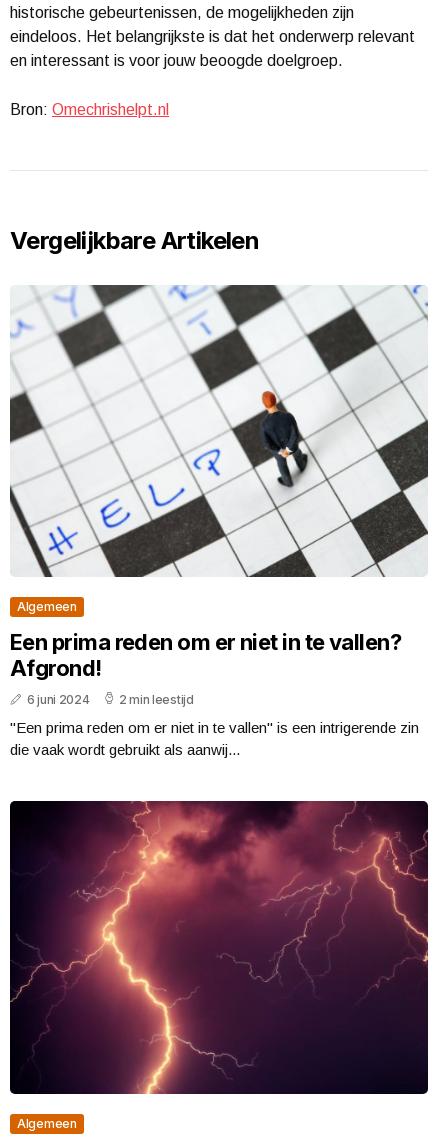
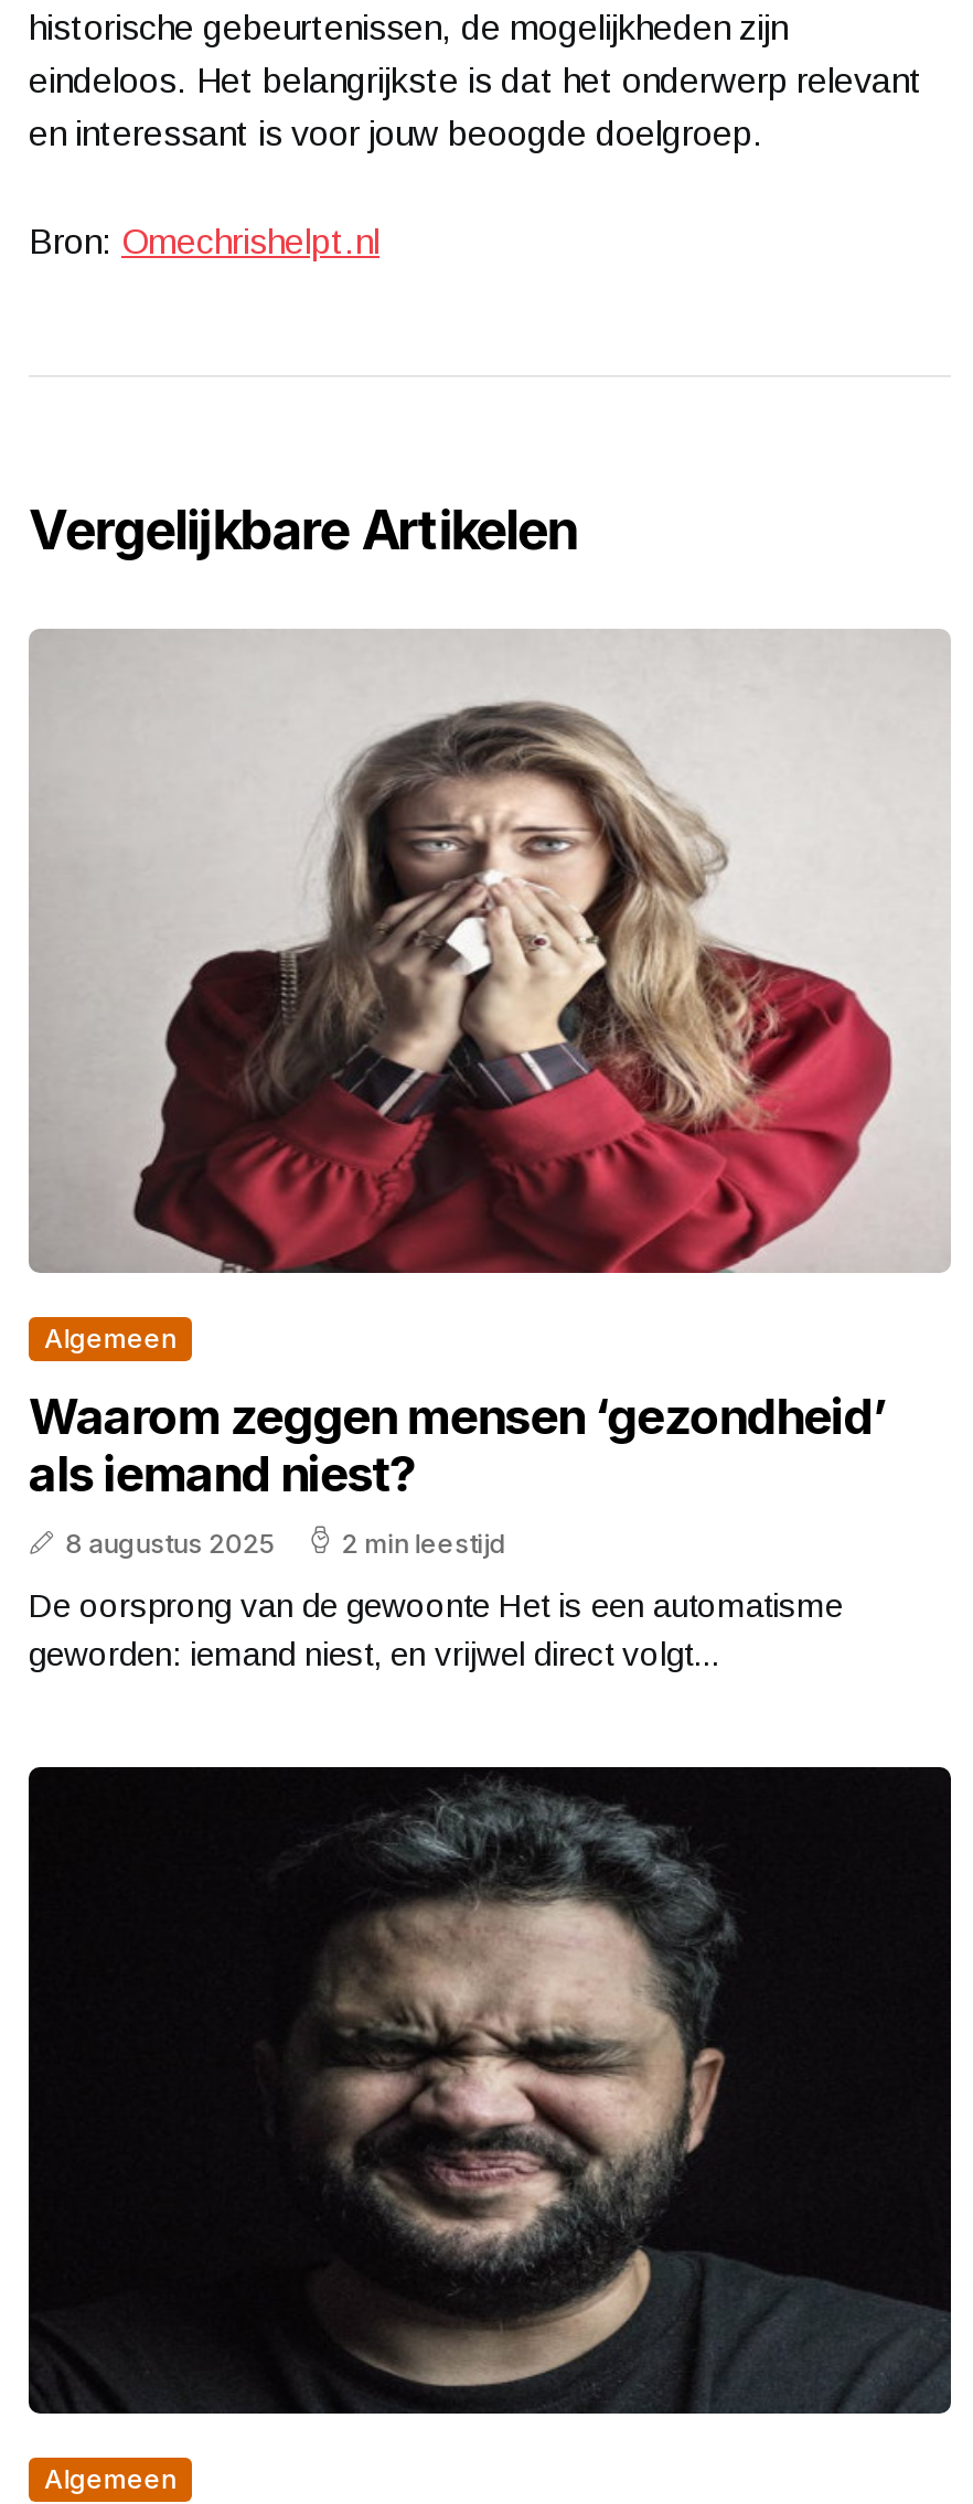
[10,285,429,578] [image] -> [29,629,951,1275] [image]
[10,629,401,707] Een prima reden om er niet in te vallen? | Afgrond! | 6 juni 2024 -> [29,1388,887,1560] Waarom zeggen mensen ‘gezondheid’ | als iemand niest? | 8 augustus 2025
[10,719,419,758] "Een prima reden om er niet in te vallen" is een intrigerende zin | die vaak wordt gebruikt als aanwij... -> [29,1587,843,1673] De oorsprong van de gewoonte Het is een automatisme | geworden: iemand niest, en vrijwel direct volgt...
[10,800,429,1095] [image] -> [31,1765,953,2416] [image]

